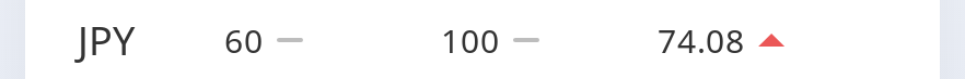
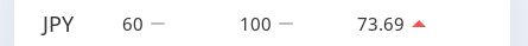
[658,18,745,62] 74.08 -> [357,12,405,35] 73.69

